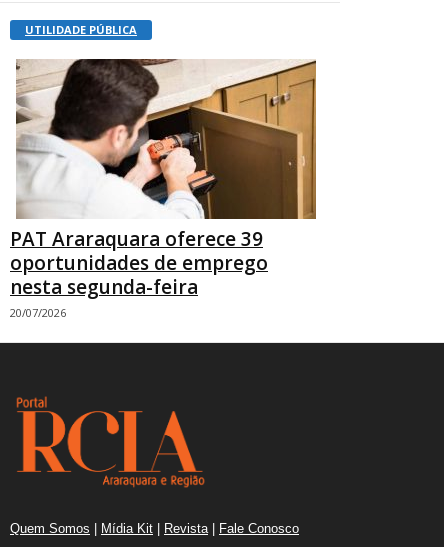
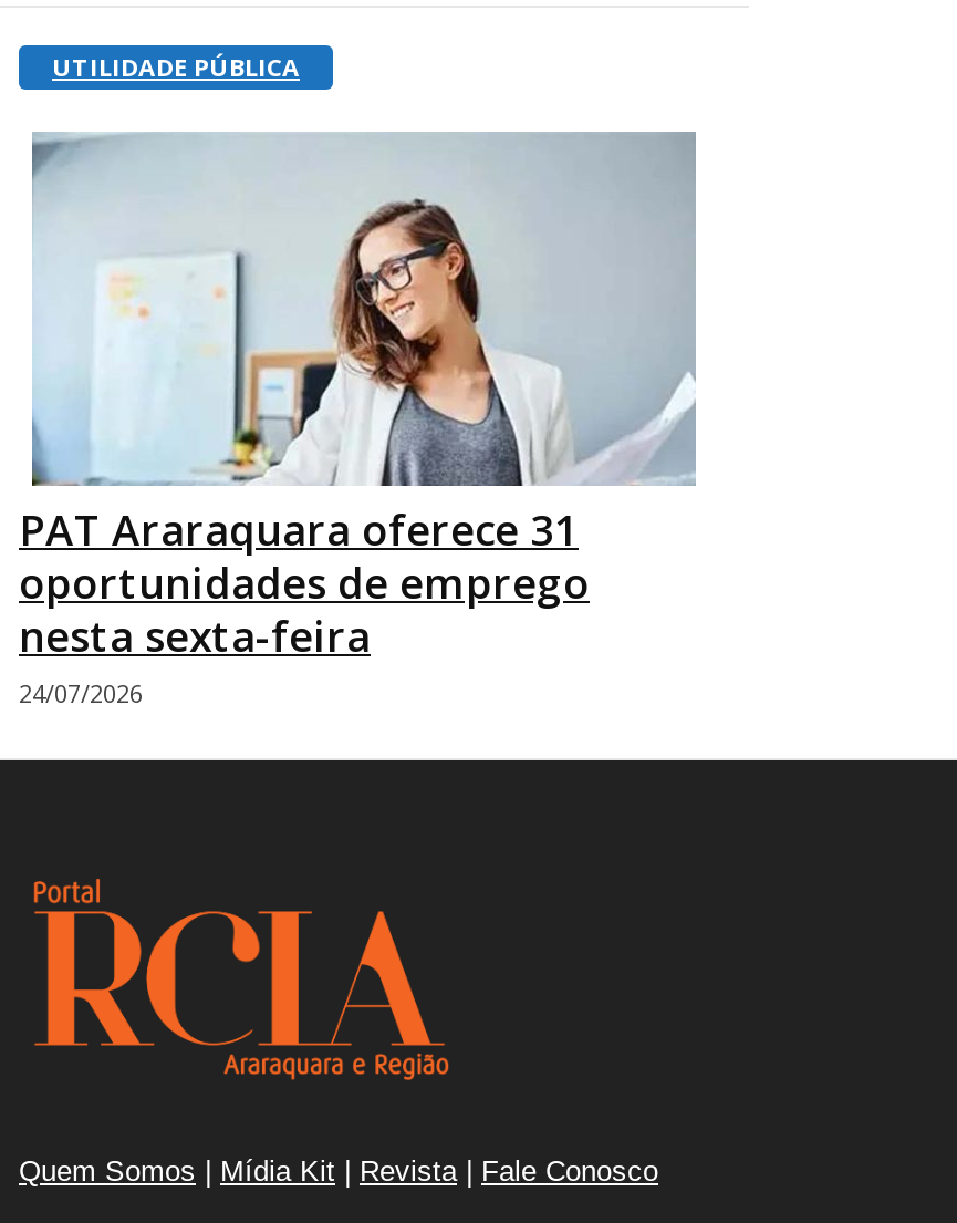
[10,58,317,252] [image] | PAT Araraquara oferece 39 -> [19,132,698,559] [image] | PAT Araraquara oferece 31
[10,274,198,300] nesta segunda-feira -> [19,608,371,666] nesta sexta-feira
[10,305,66,320] 20/07/2026 -> [19,677,143,710] 24/07/2026

